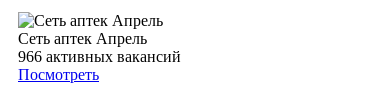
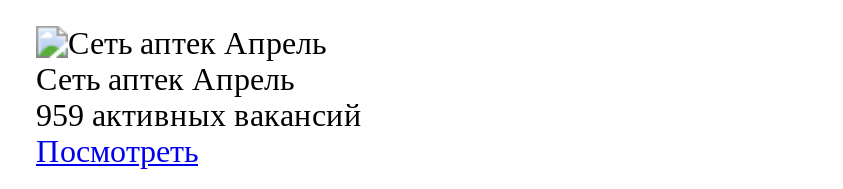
[18,48,181,65] 966 активных вакансий -> [36,99,362,133] 959 активных вакансий

